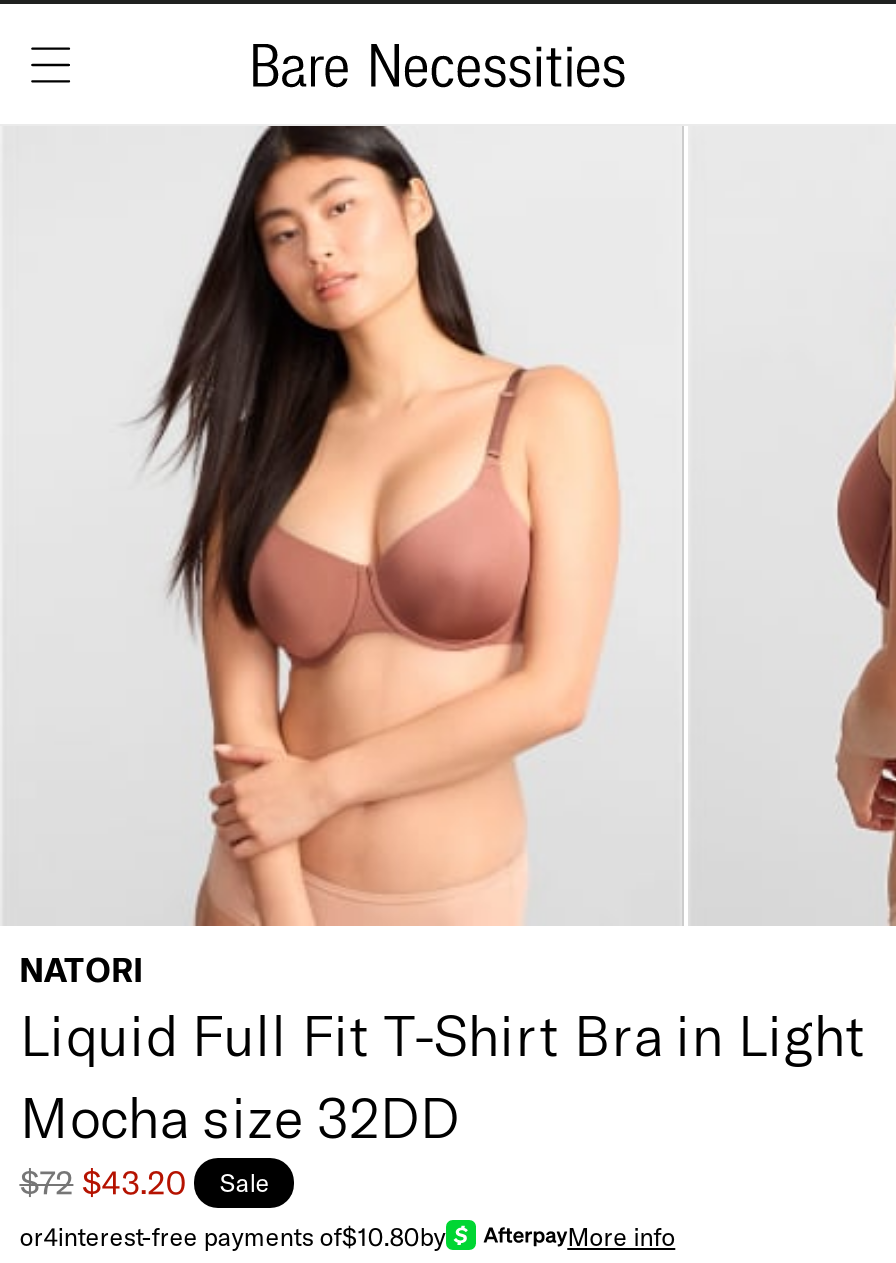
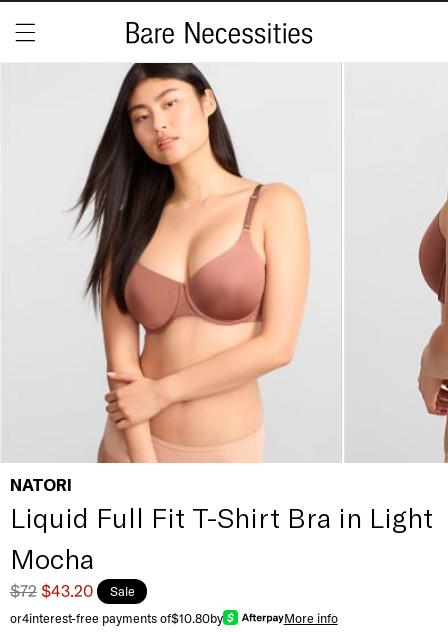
[19,1081,459,1151] Mocha size 32DD -> [10,541,94,576] Mocha

